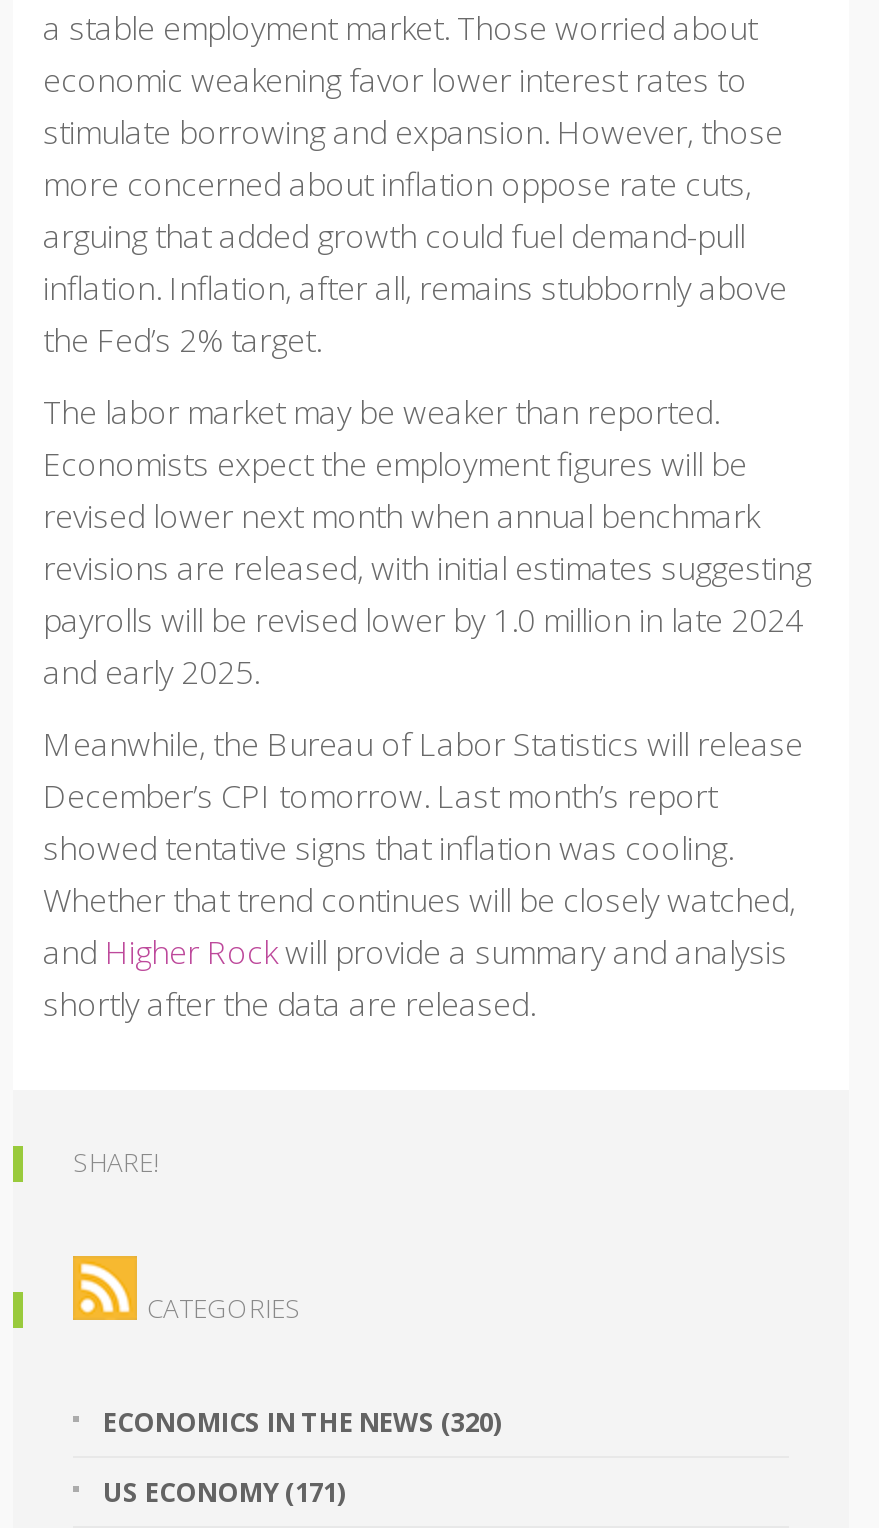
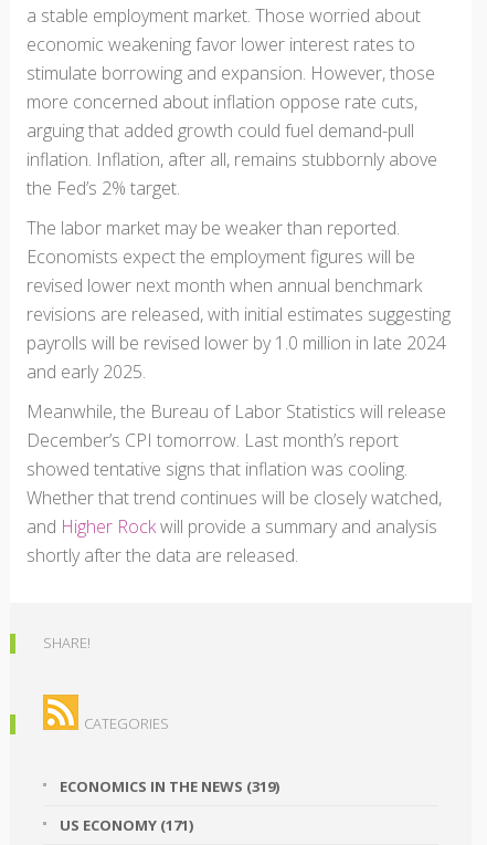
[103,1403,501,1439] ECONOMICS IN THE NEWS (320) -> [60,776,279,796] ECONOMICS IN THE NEWS (319)

